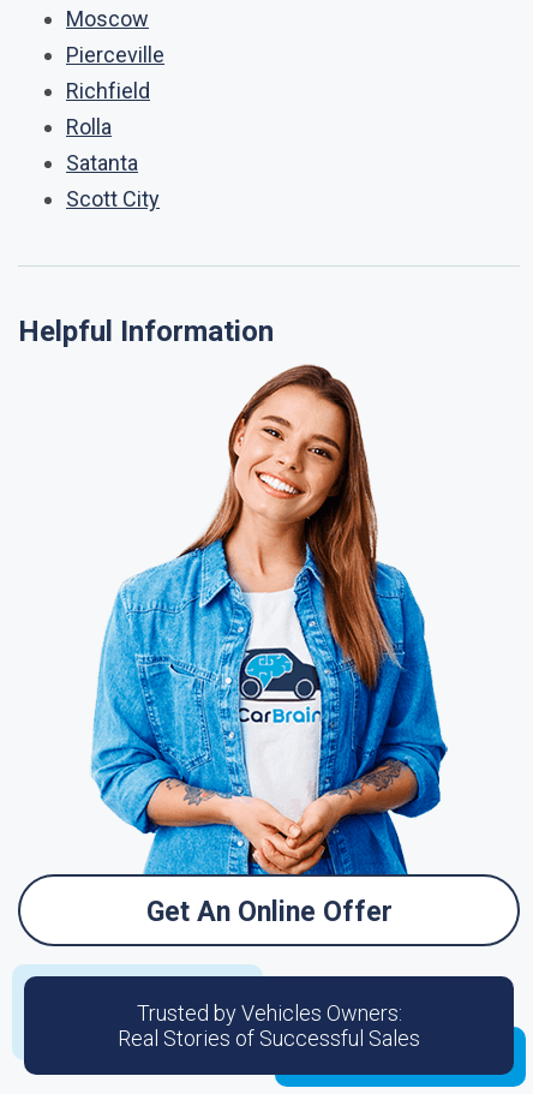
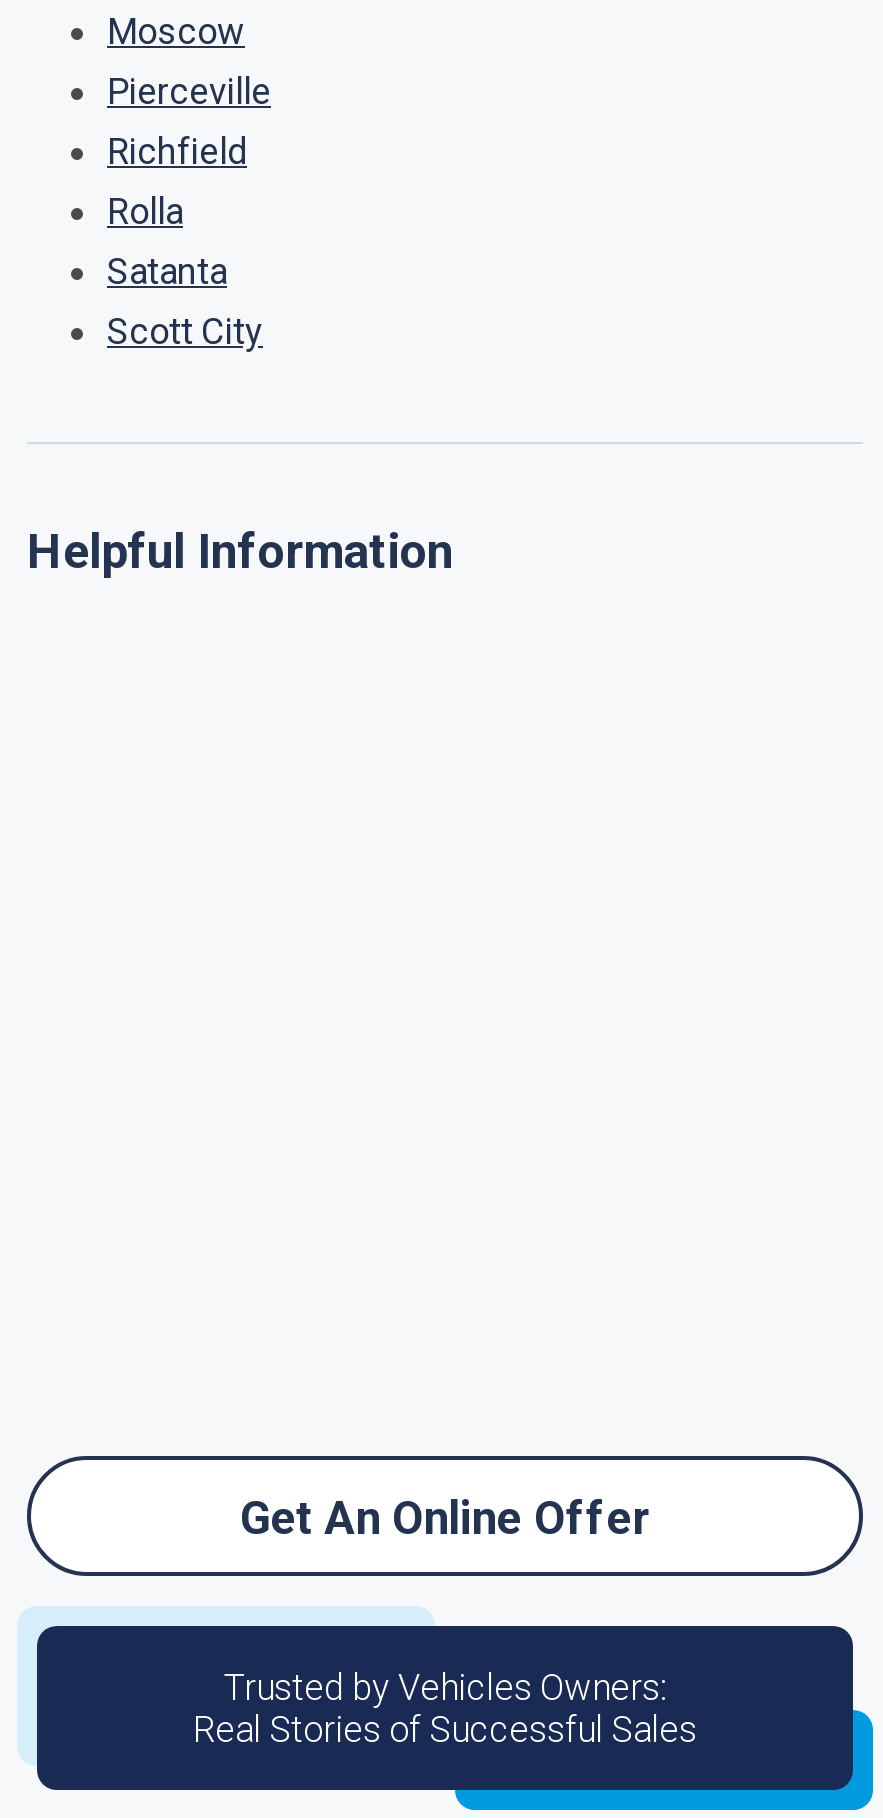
[90,364,449,875] [image] -> none

